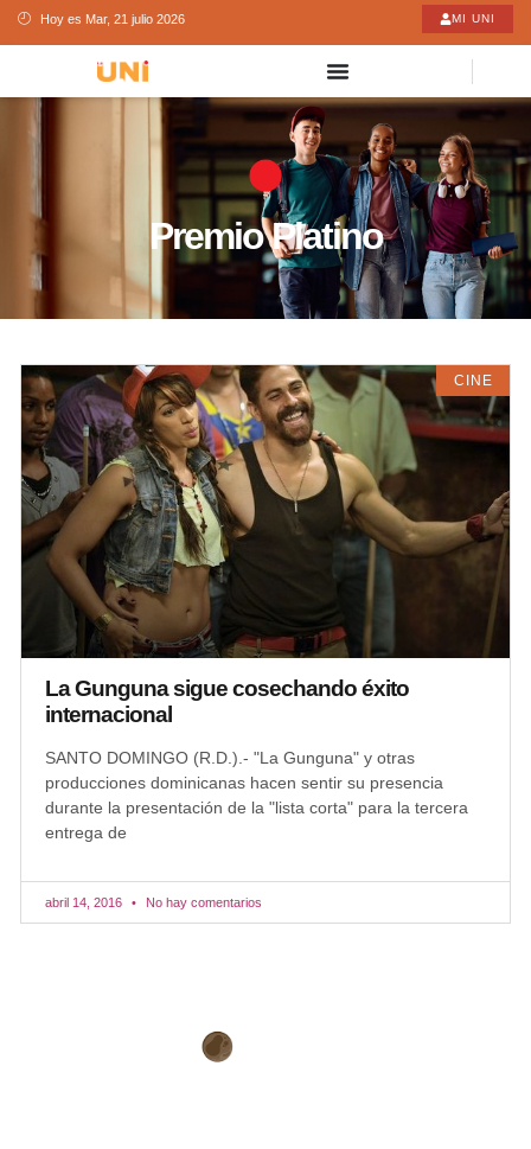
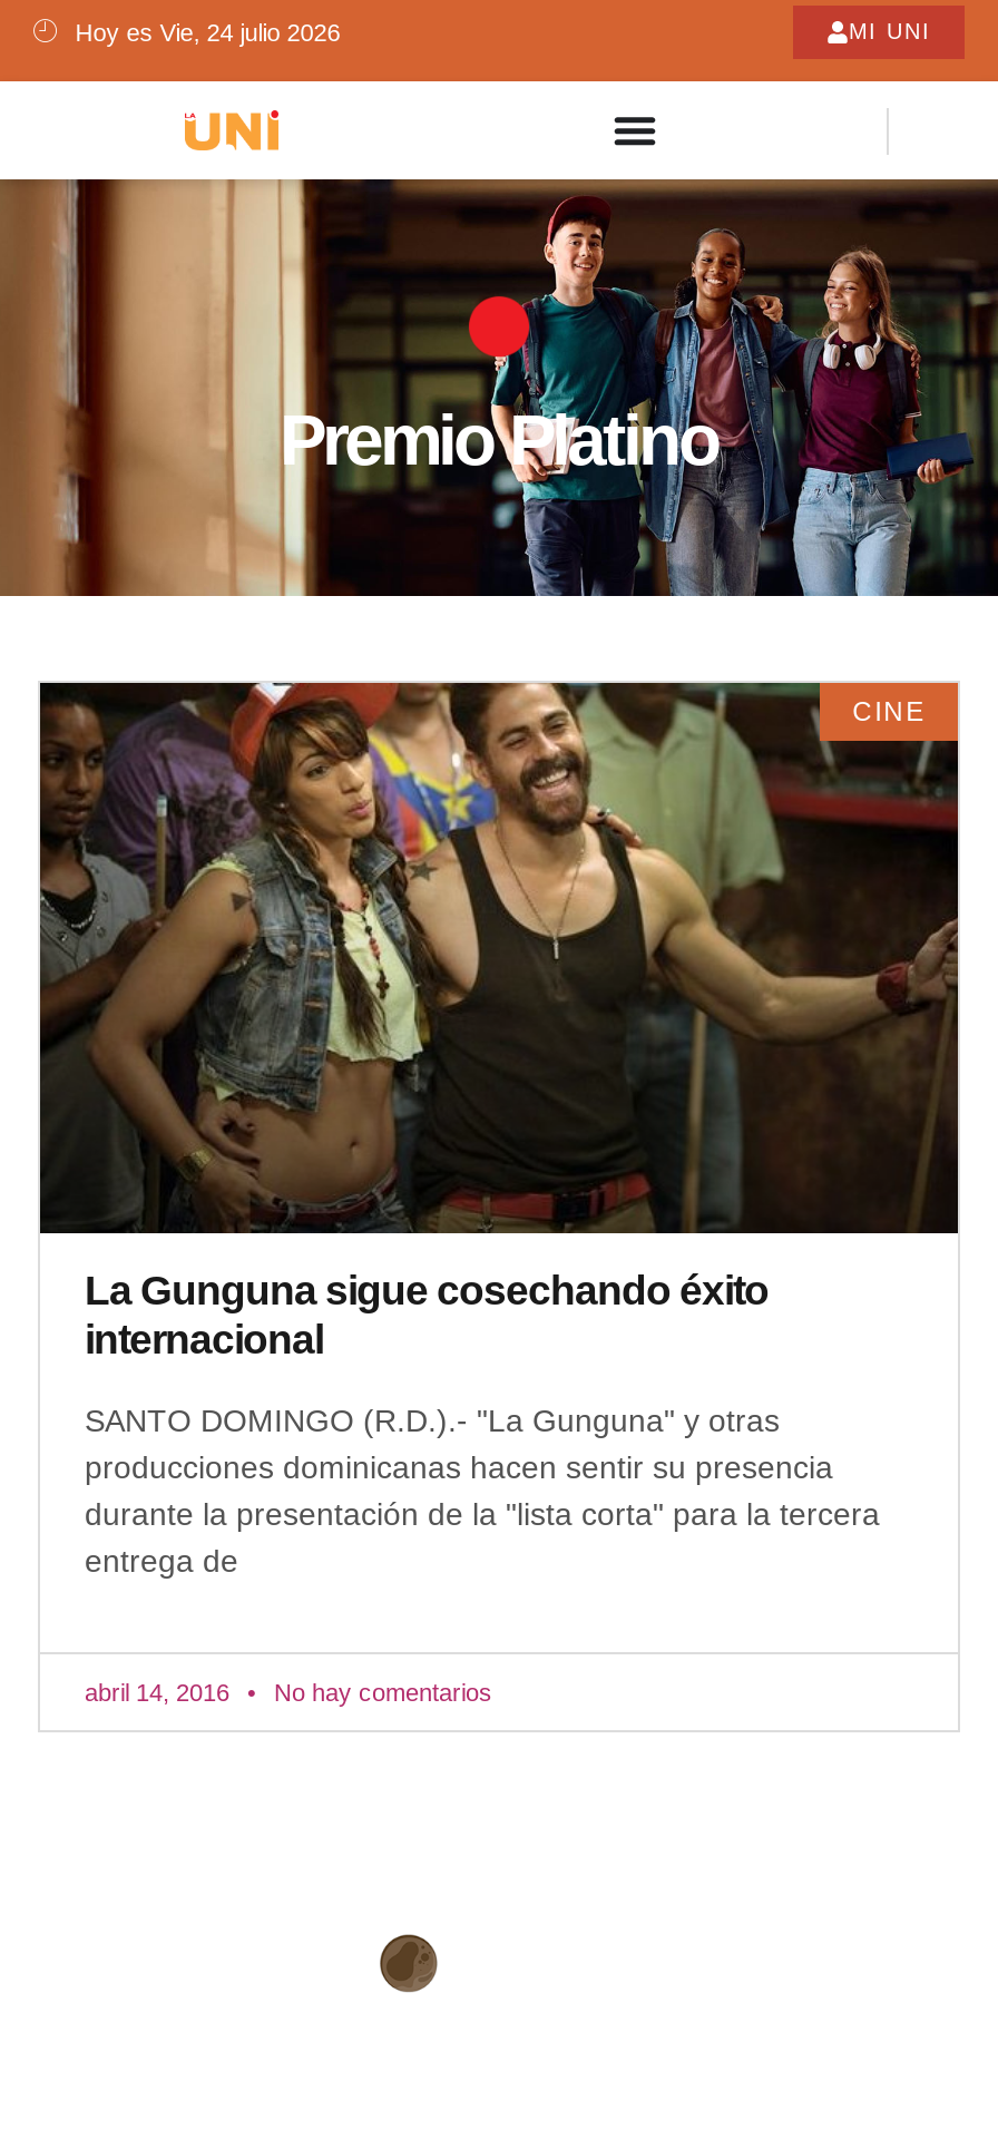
[40,11,185,25] Hoy es Mar, 21 julio 2026 -> [75,18,340,45] Hoy es Vie, 24 julio 2026

